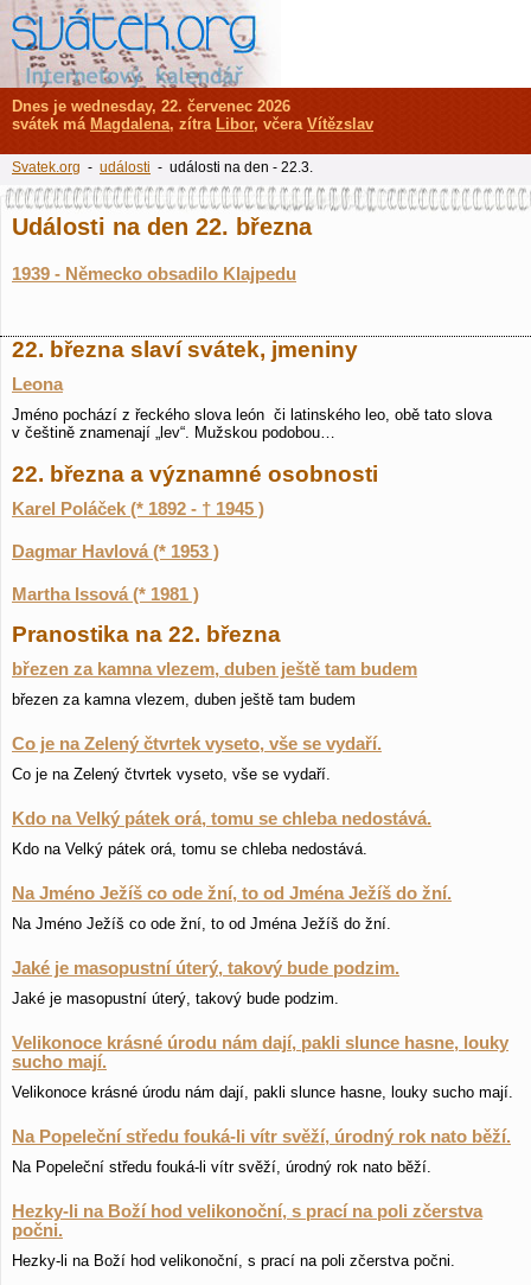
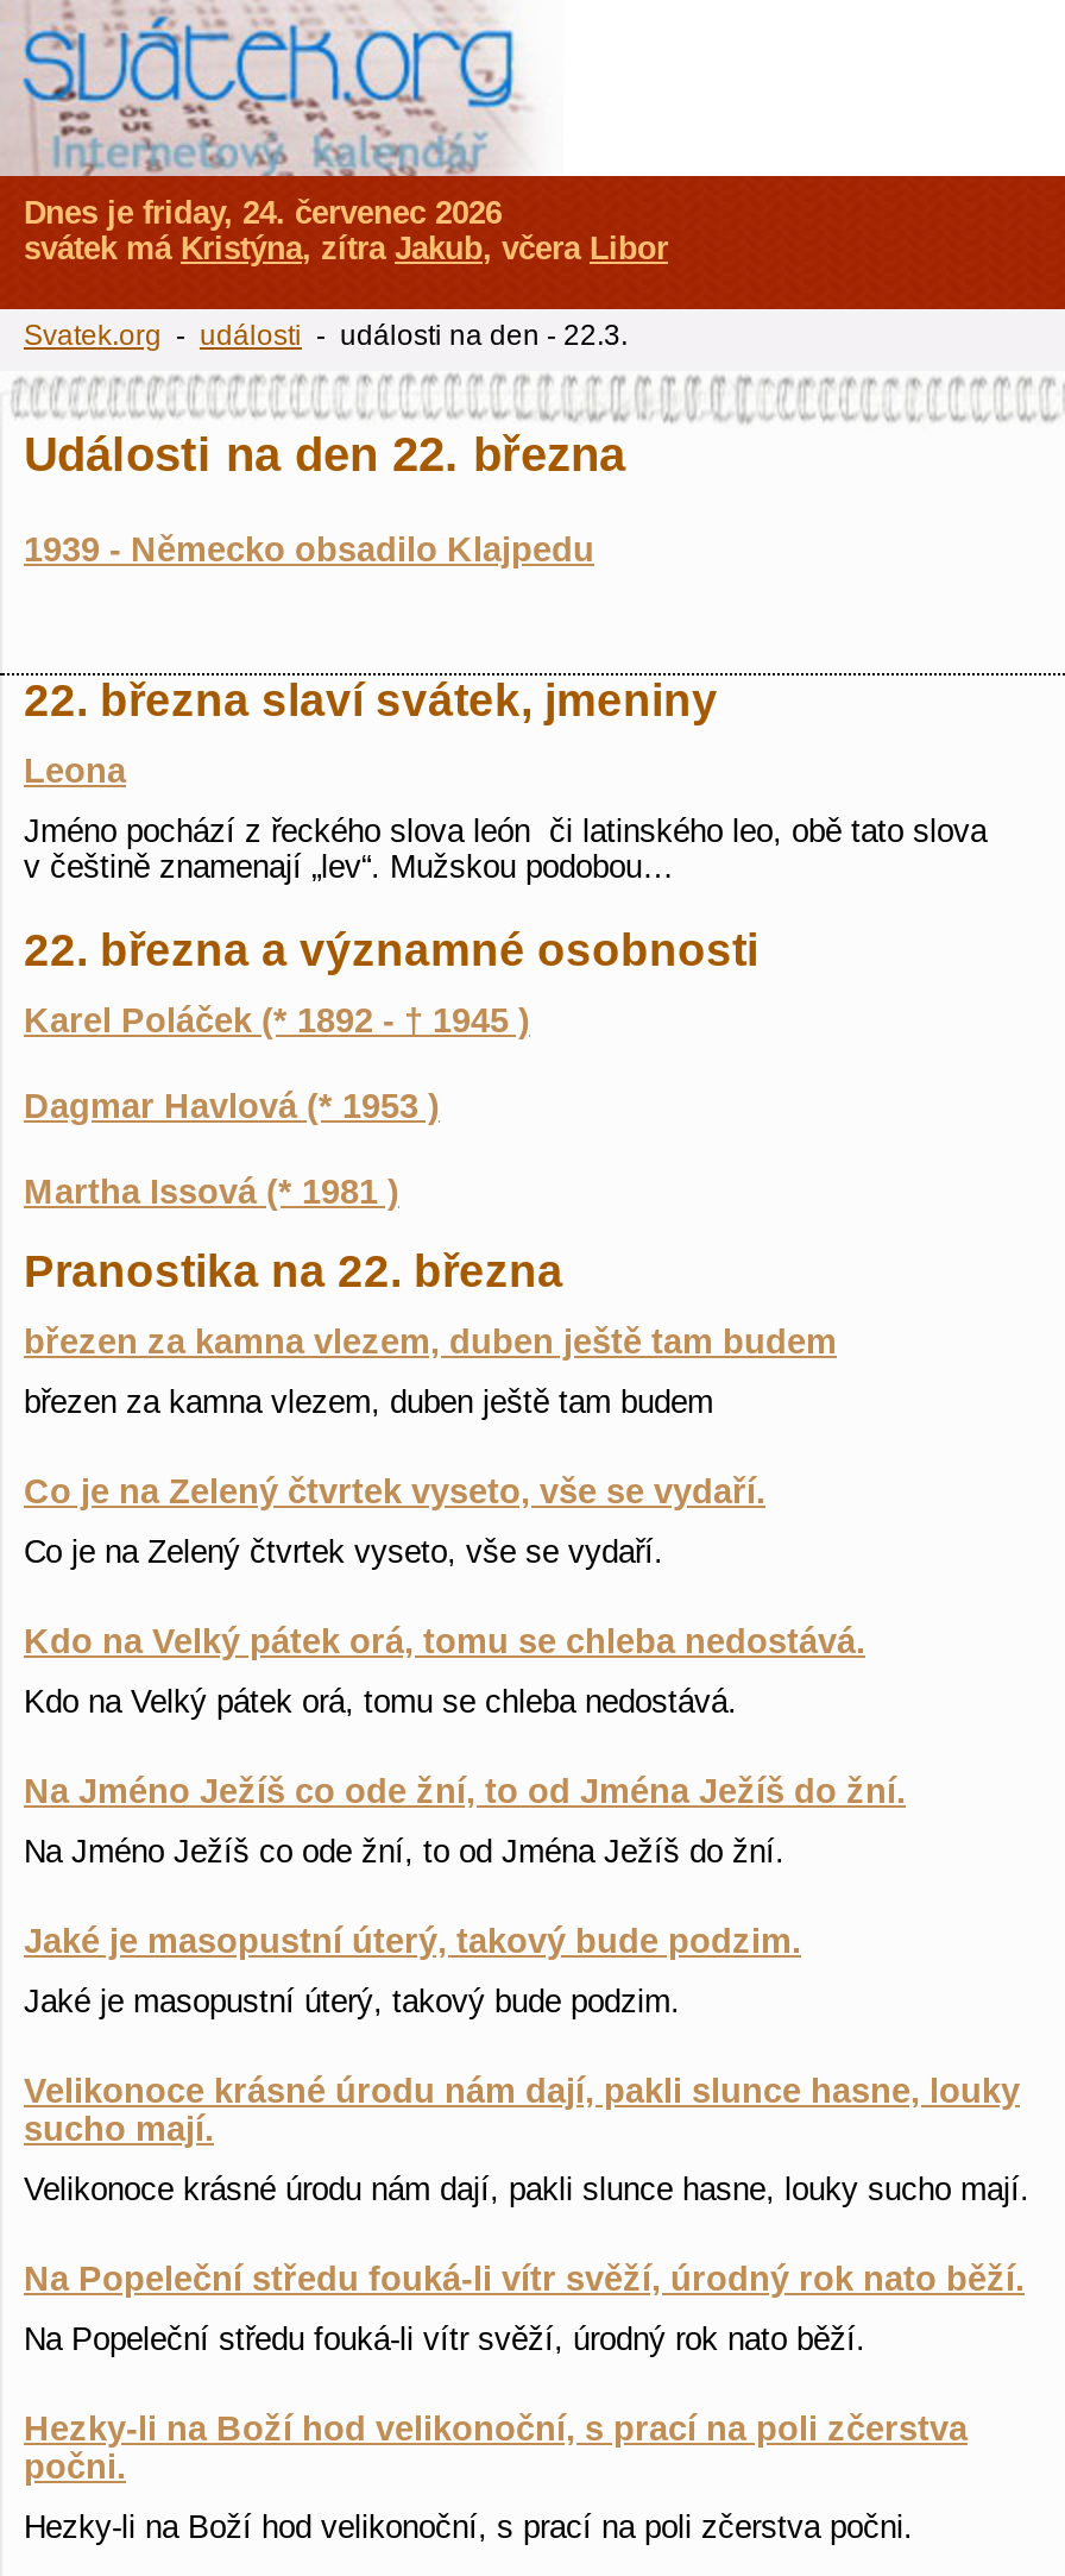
[12,97,290,115] Dnes je wednesday, 22. červenec 2026 -> [24,195,502,231] Dnes je friday, 24. červenec 2026
[12,115,373,133] svátek má Magdalena, zítra Libor, včera Vítězslav -> [24,231,668,266] svátek má Kristýna, zítra Jakub, včera Libor

